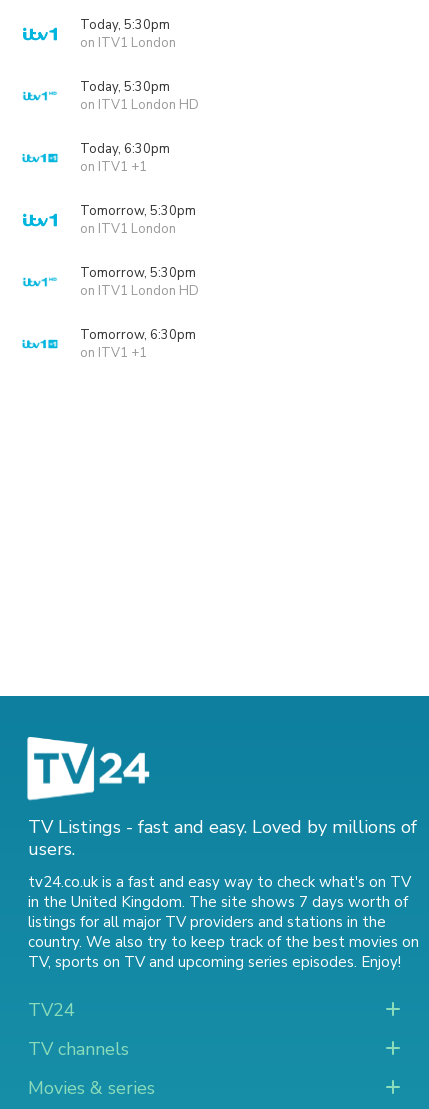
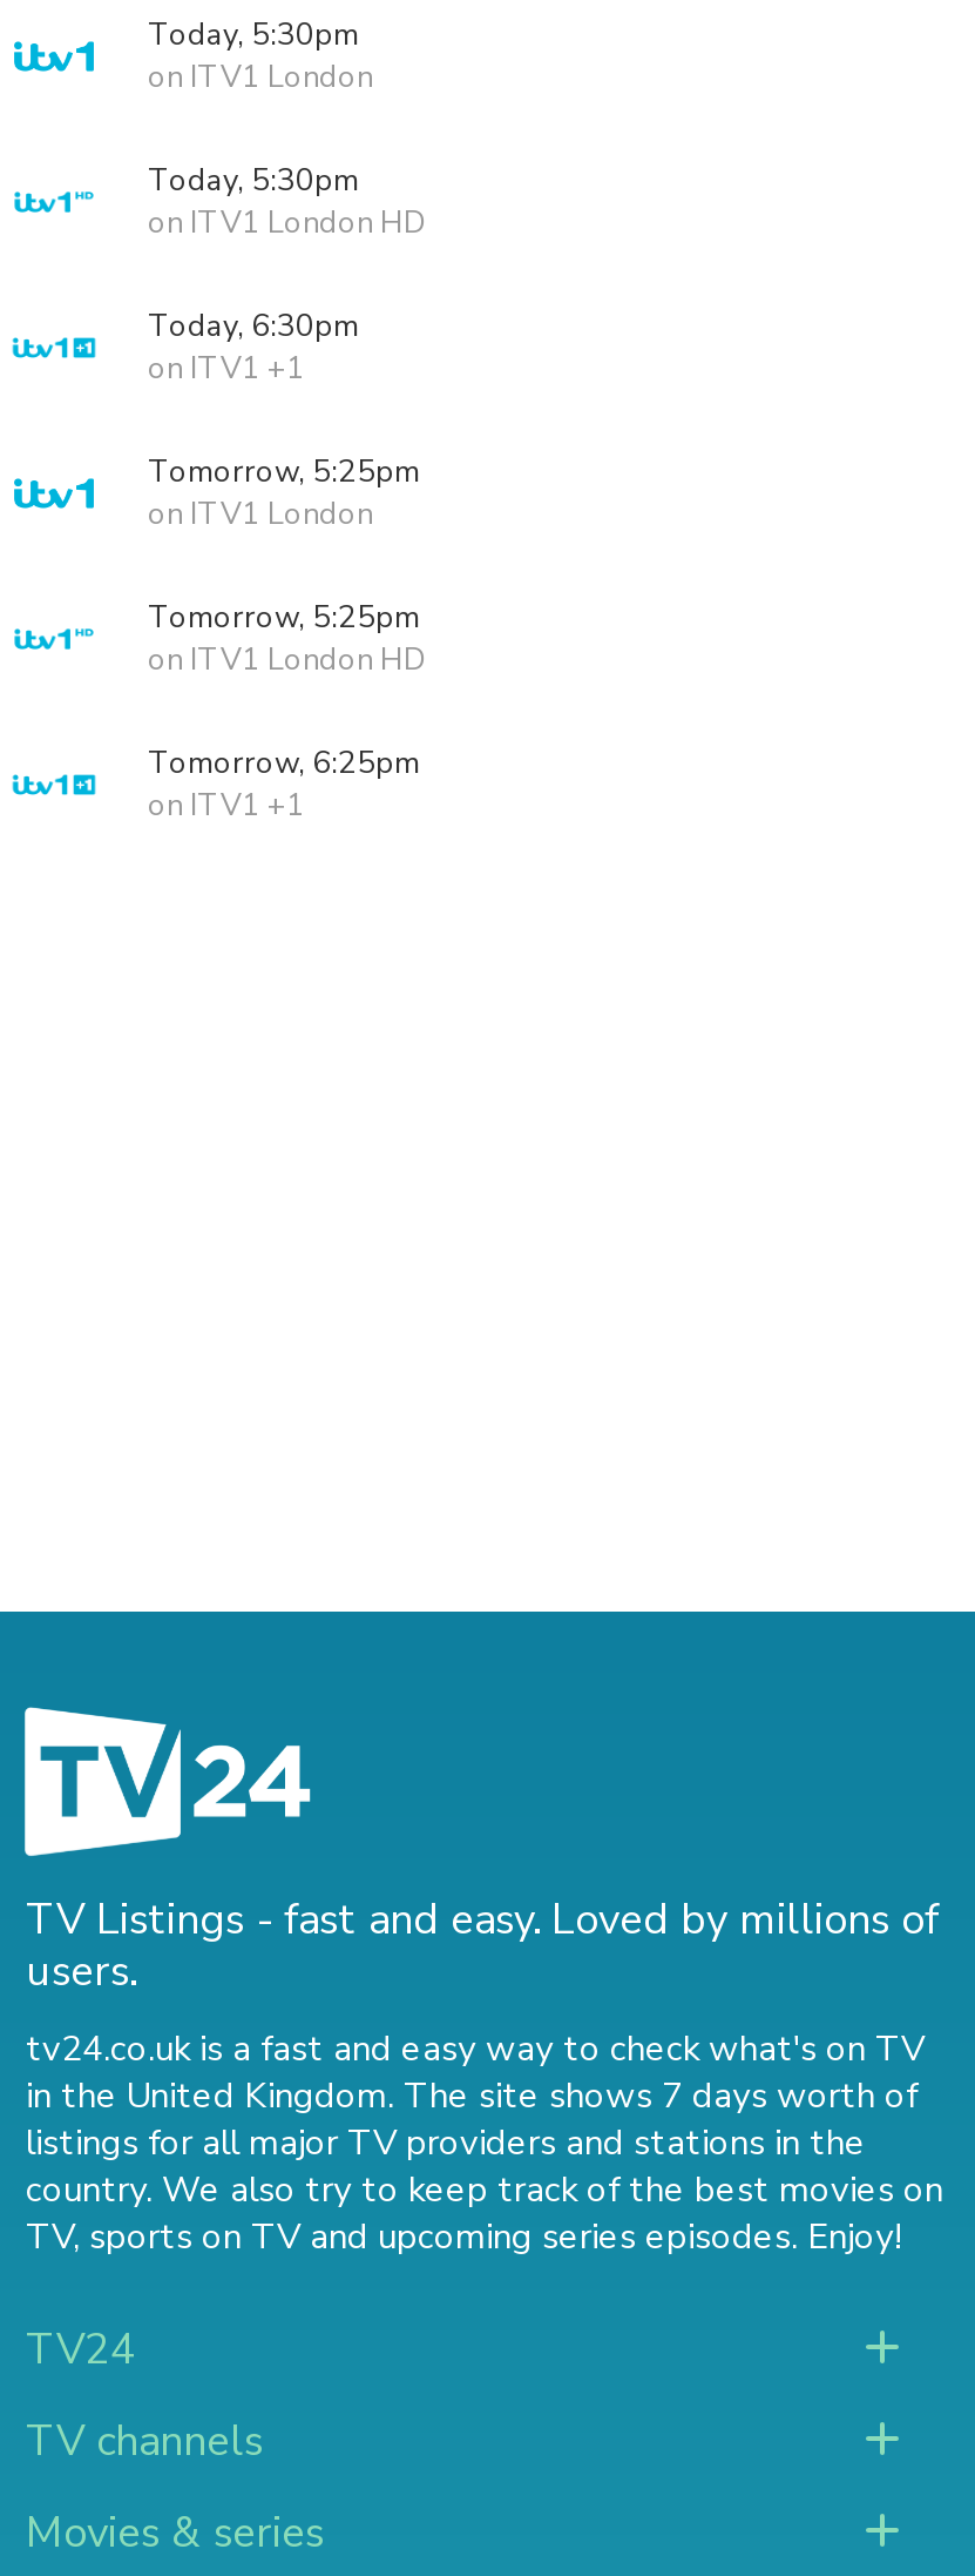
[80,202,196,220] Tomorrow, 5:30pm -> [148,451,420,493] Tomorrow, 5:25pm
[80,264,196,282] Tomorrow, 5:30pm -> [148,597,420,639] Tomorrow, 5:25pm
[80,326,196,344] Tomorrow, 6:30pm -> [148,742,420,785] Tomorrow, 6:25pm

